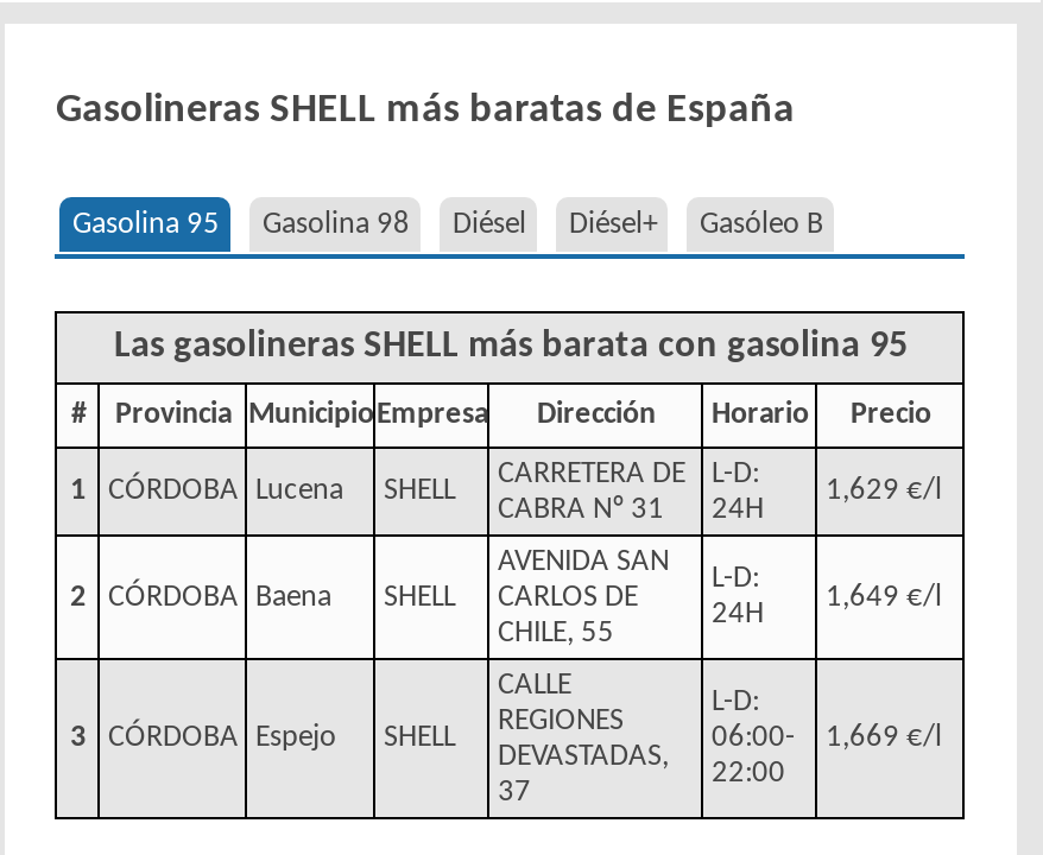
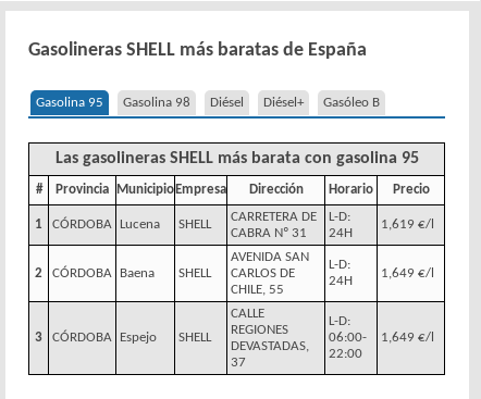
[826,475,942,506] 1,629 €/l -> [381,217,435,232] 1,619 €/l
[712,722,942,753] 06:00- 1,669 €/l -> [329,331,435,345] 06:00- 1,649 €/l

